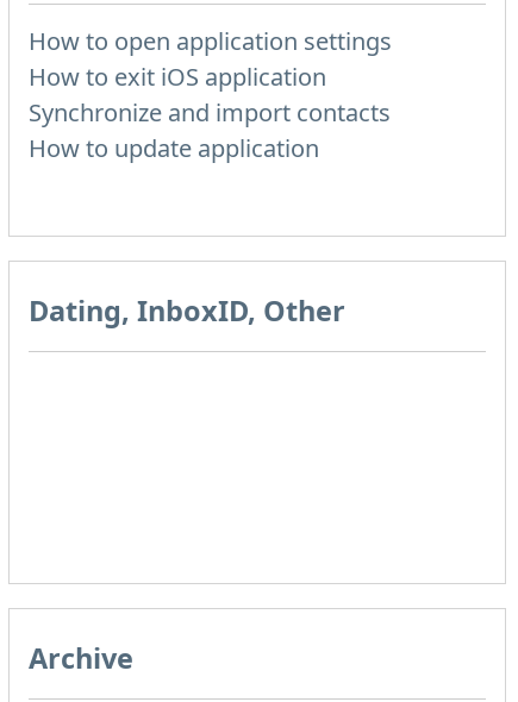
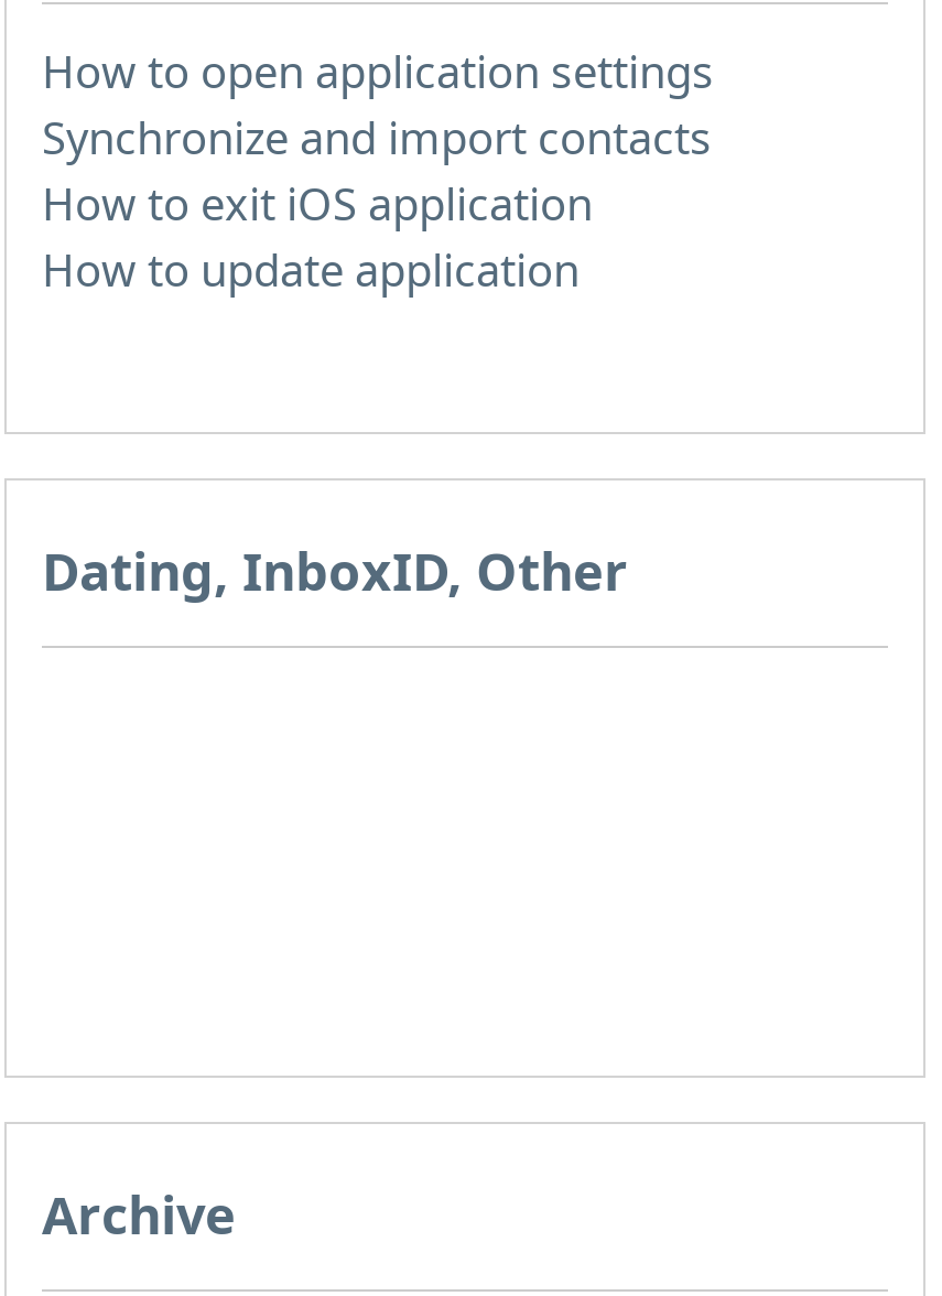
moved [29,60,326,93] -> [42,174,593,233]: How to exit iOS application
moved [29,96,391,128] -> [42,108,712,167]: Synchronize and import contacts

